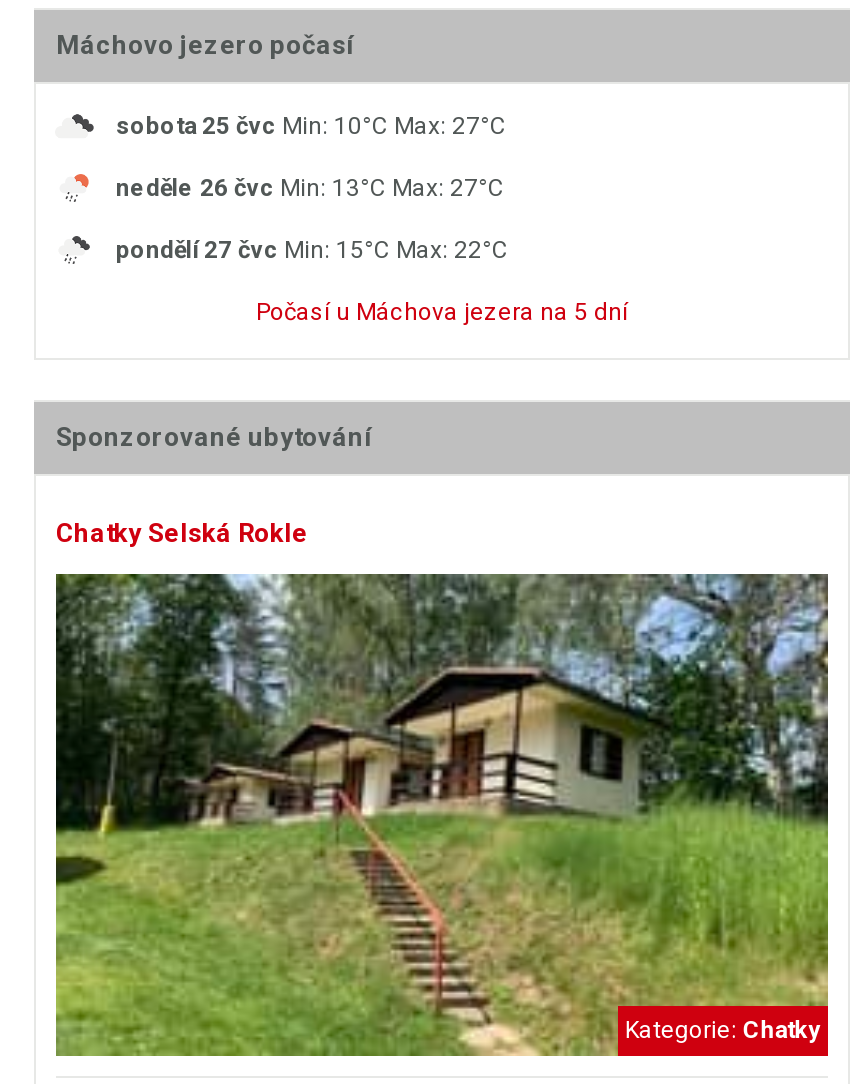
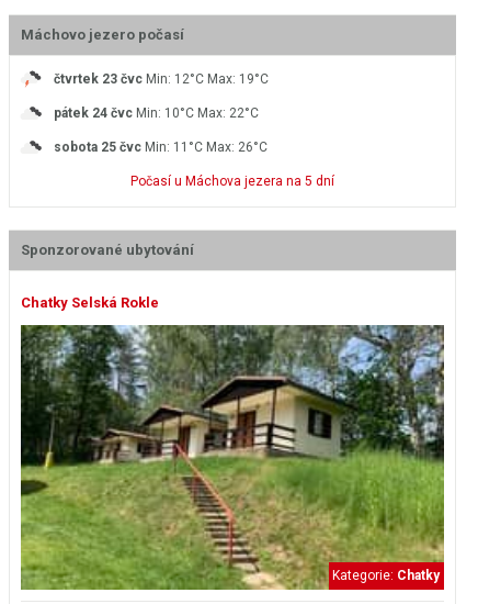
[116,111,506,139] sobota 25 čvc Min: 10°C Max: 27°C -> [54,71,269,86] čtvrtek 23 čvc Min: 12°C Max: 19°C
[116,173,504,201] neděle 26 čvc Min: 13°C Max: 27°C -> [54,105,259,120] pátek 24 čvc Min: 10°C Max: 22°C
[116,235,508,263] pondělí 27 čvc Min: 15°C Max: 22°C -> [54,139,268,155] sobota 25 čvc Min: 11°C Max: 26°C

